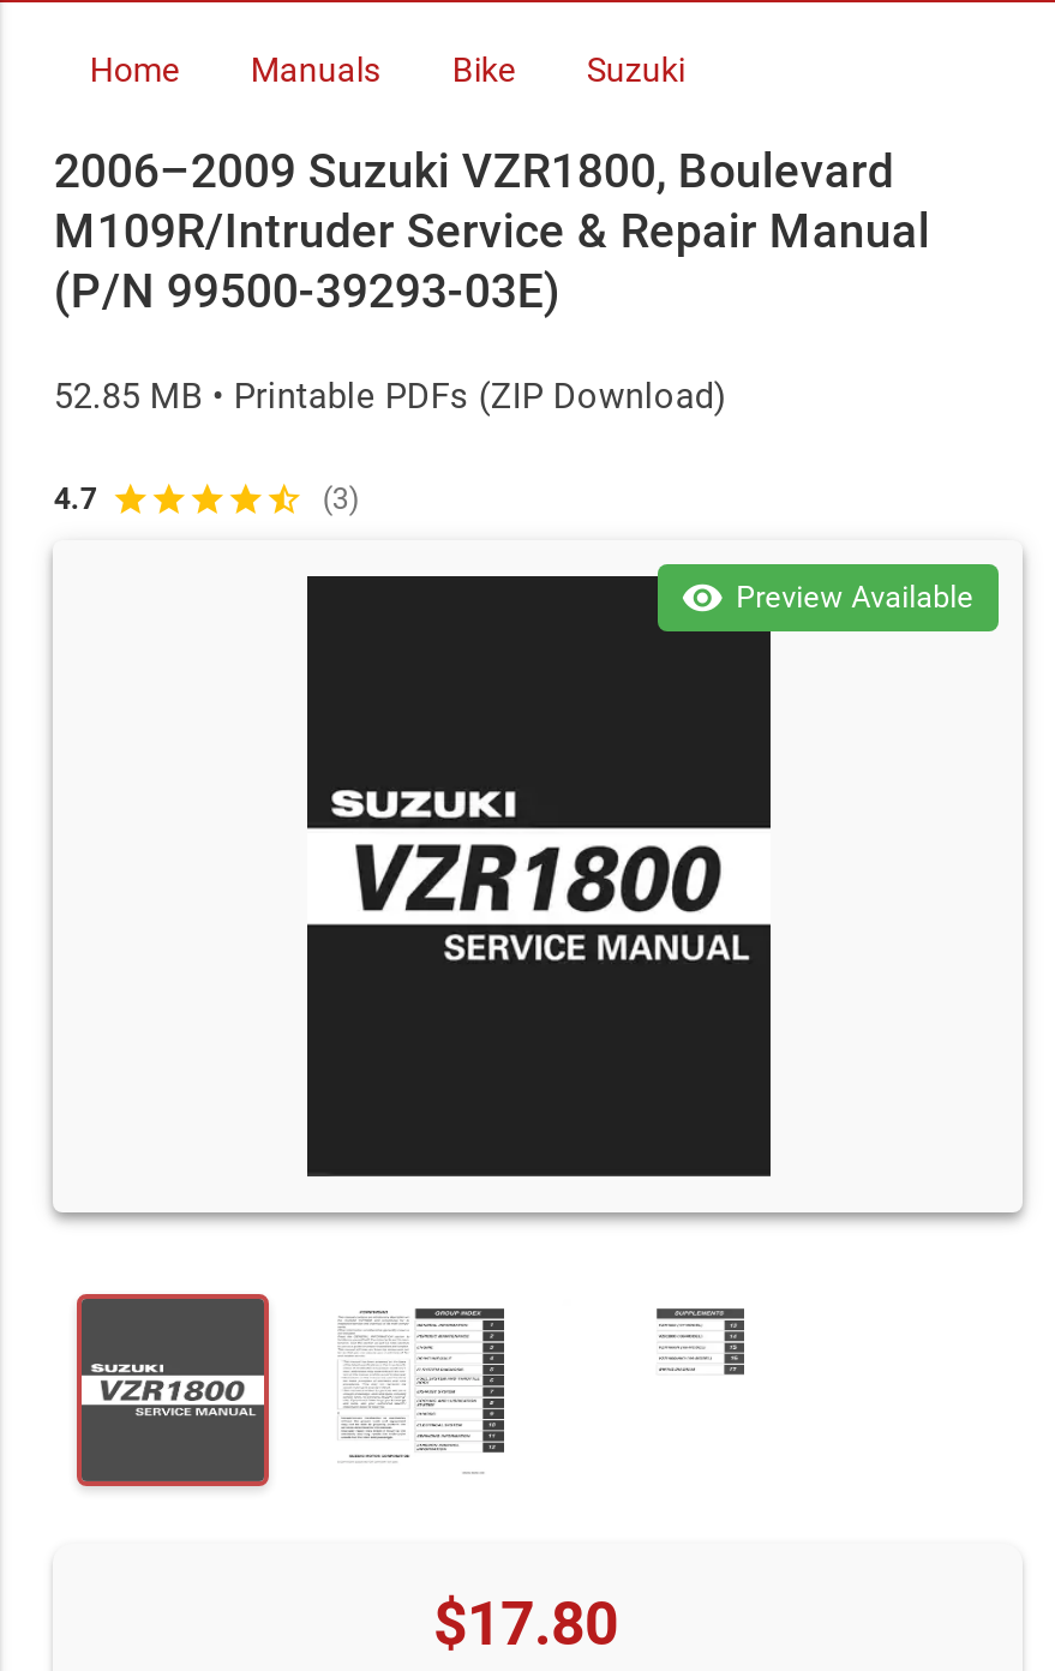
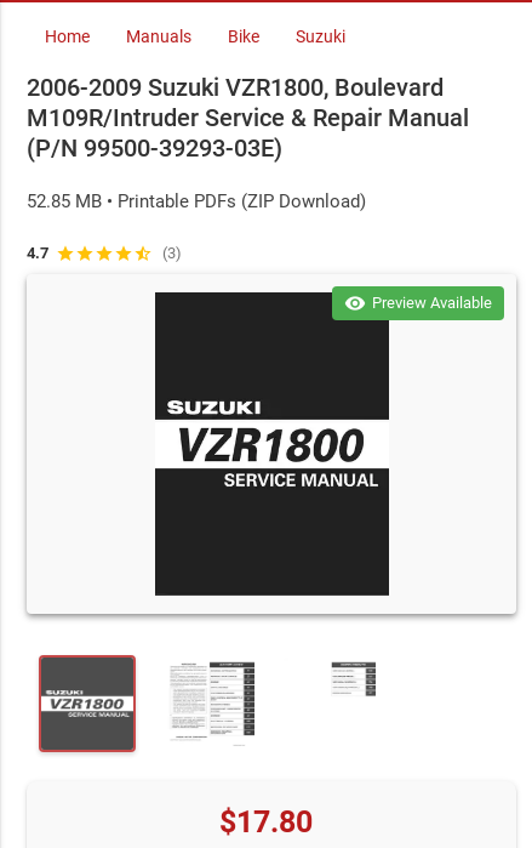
[54,145,894,200] 2006–2009 Suzuki VZR1800, Boulevard -> [27,74,444,102] 2006-2009 Suzuki VZR1800, Boulevard

